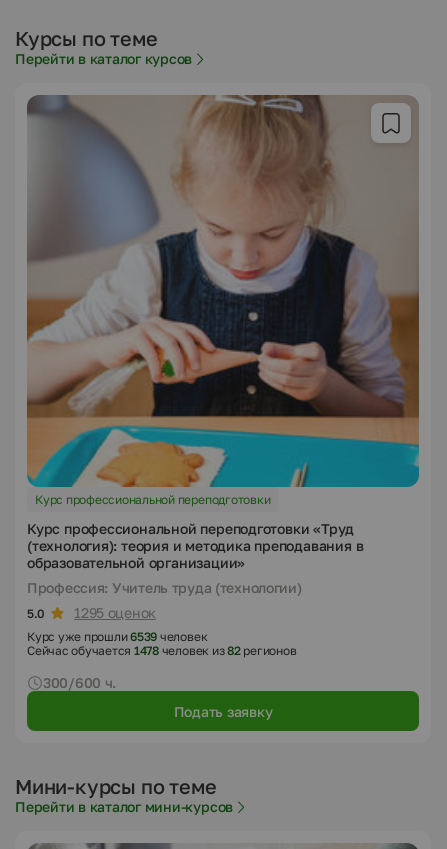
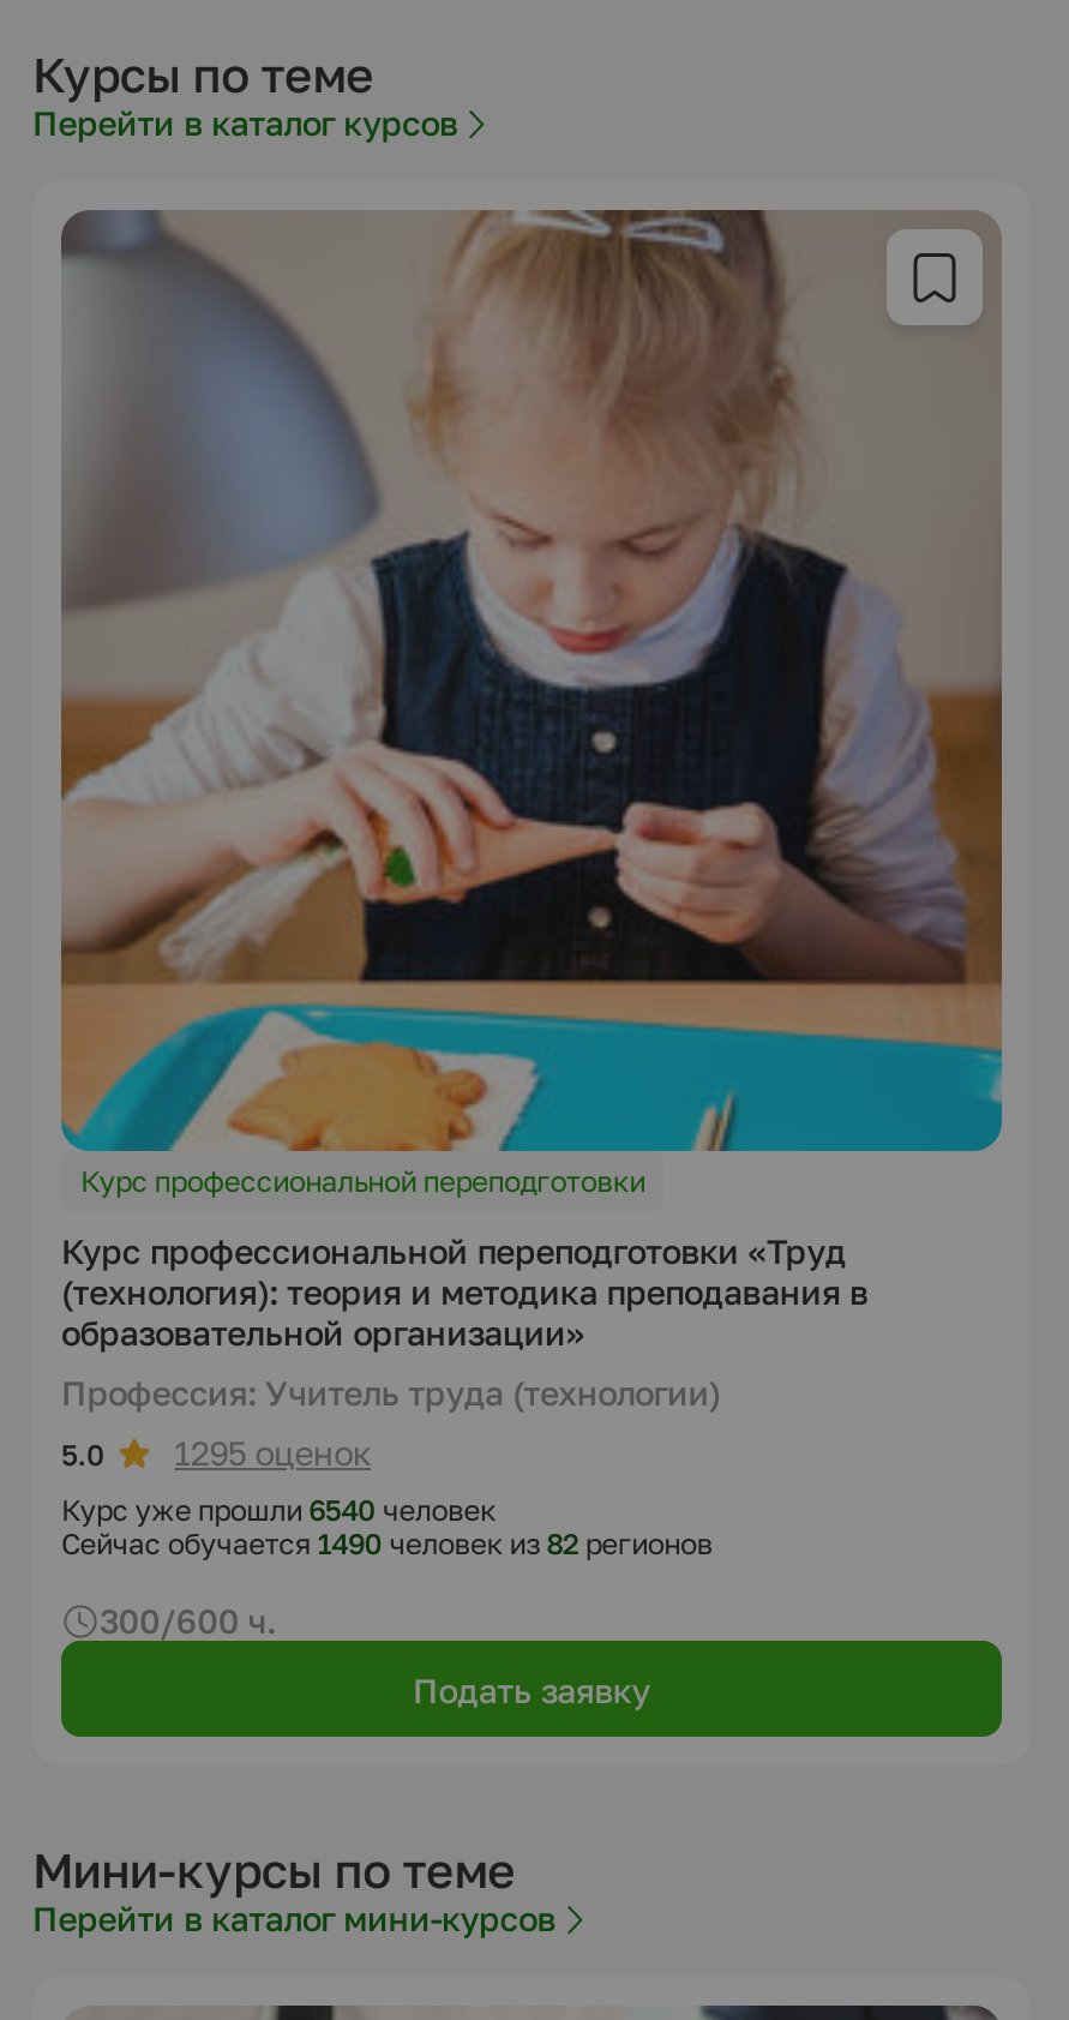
[27,629,207,644] Курс уже прошли 6539 человек -> [61,1492,496,1528] Курс уже прошли 6540 человек
[27,643,296,658] Сейчас обучается 1478 человек из 82 регионов -> [61,1526,713,1562] Сейчас обучается 1490 человек из 82 регионов

